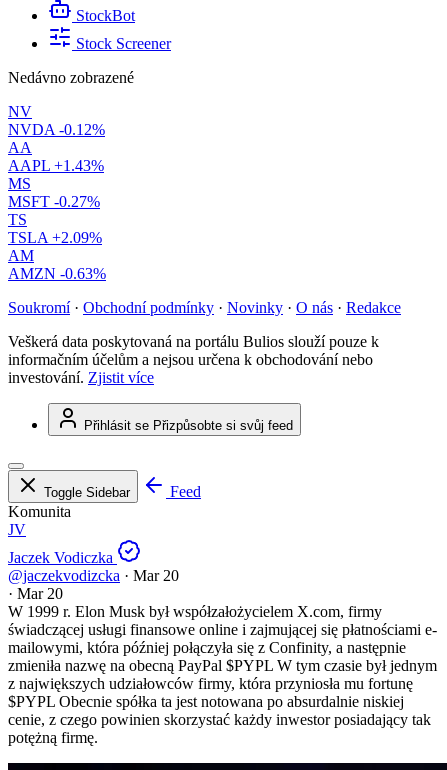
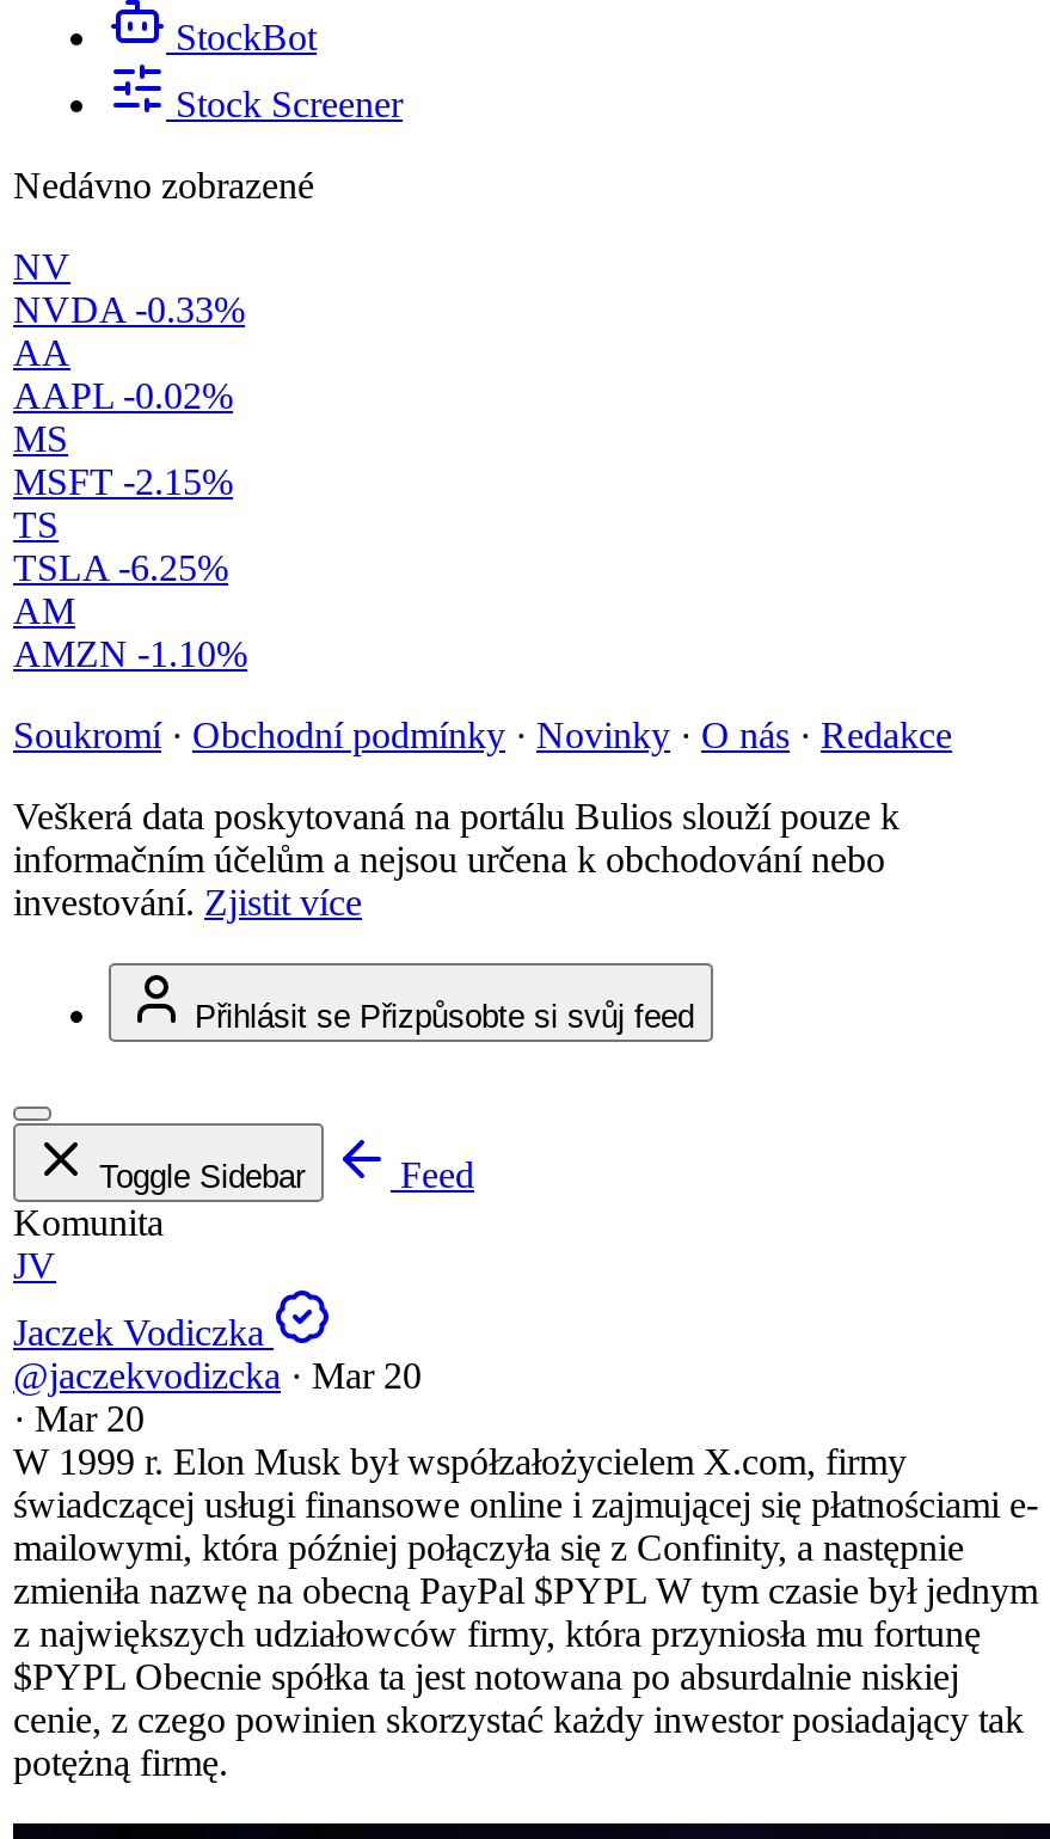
[8,121,105,138] NVDA -0.12% -> [13,289,245,330] NVDA -0.33%
[8,157,104,174] AAPL +1.43% -> [13,375,233,416] AAPL -0.02%
[8,193,100,210] MSFT -0.27% -> [13,461,233,502] MSFT -2.15%
[8,229,102,246] TSLA +2.09% -> [13,548,228,588] TSLA -6.25%
[8,265,106,282] AMZN -0.63% -> [13,634,247,674] AMZN -1.10%

